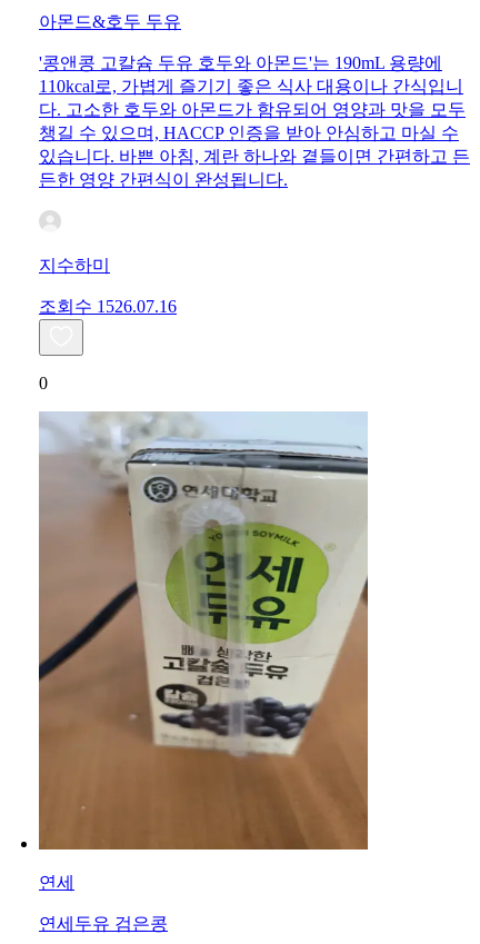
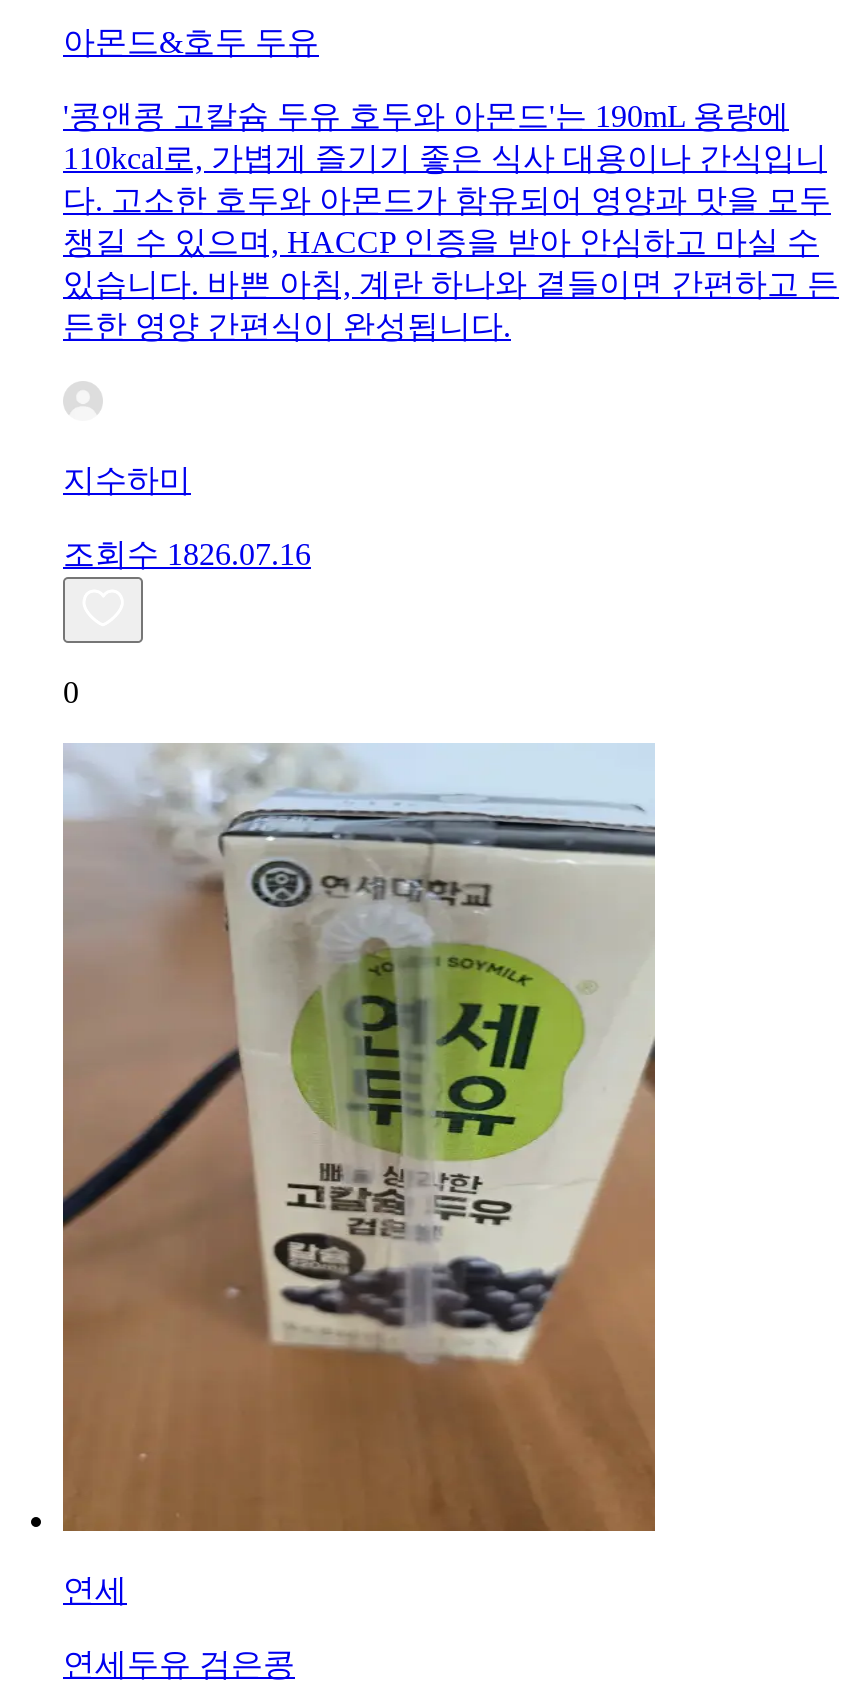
[39,297,177,316] 조회수 1526.07.16 -> [63,537,311,571] 조회수 1826.07.16

